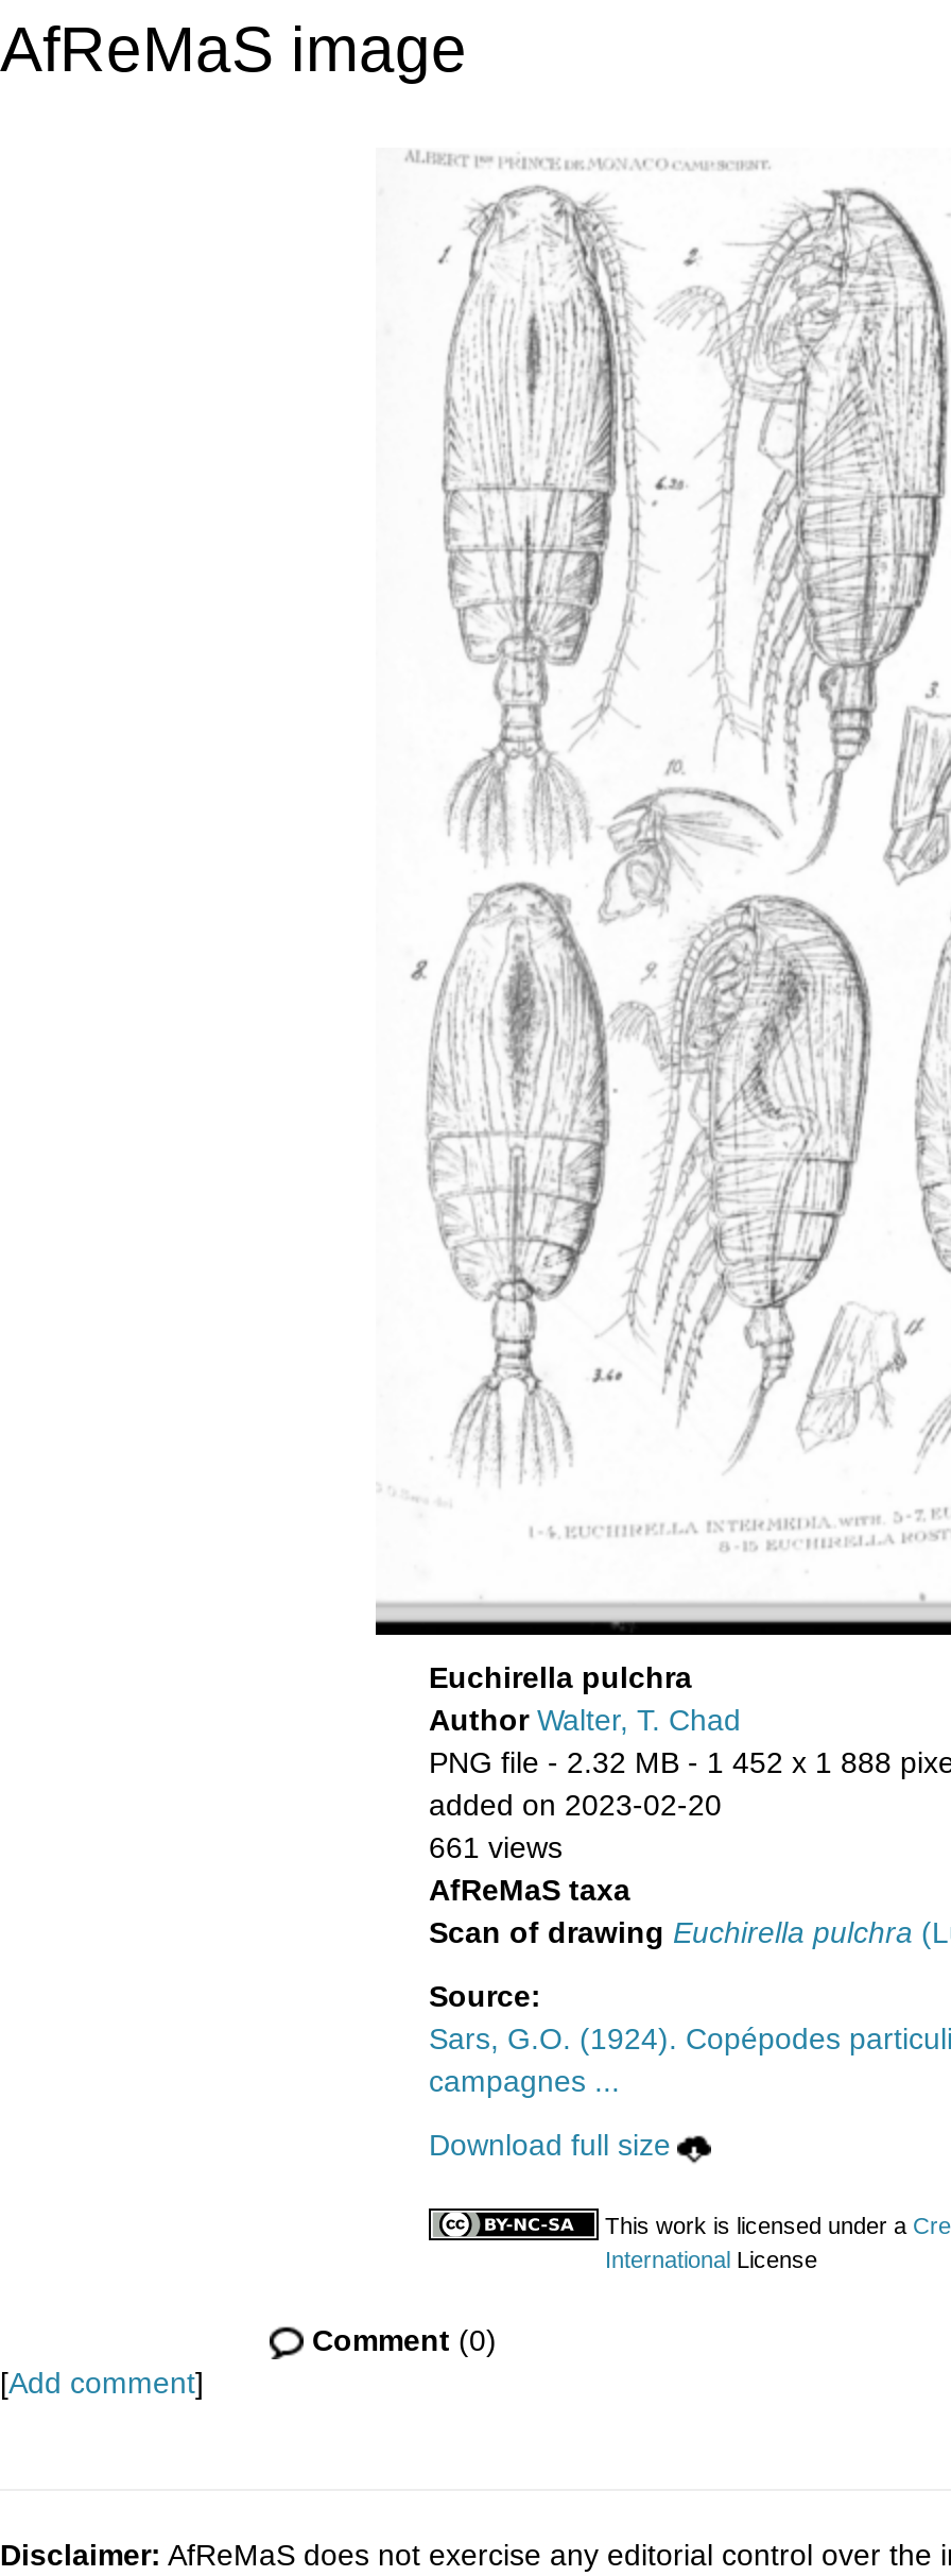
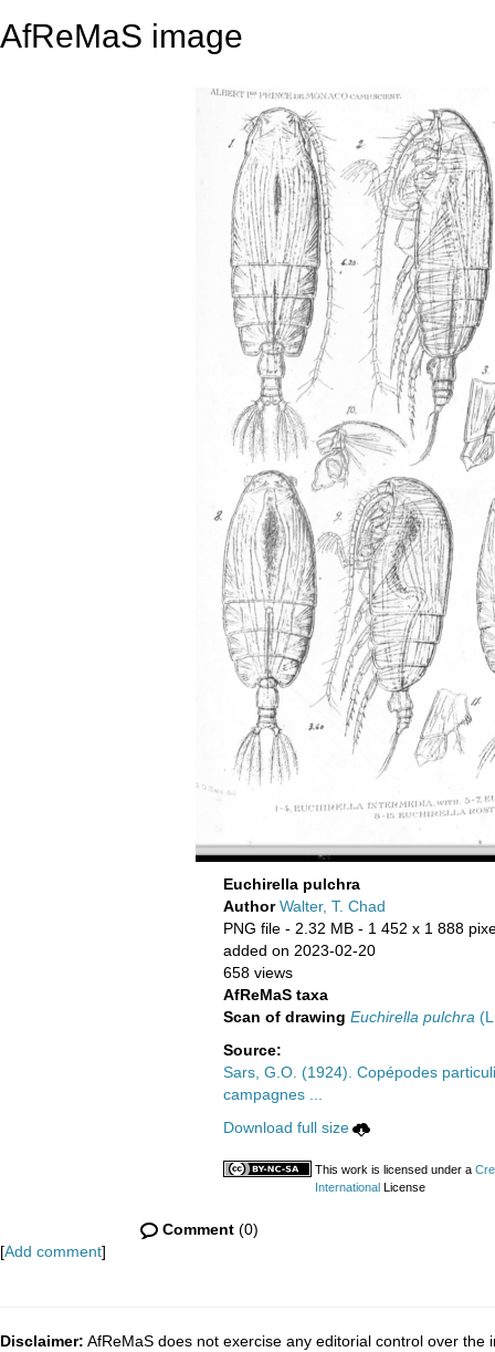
[429,1830,563,1864] 661 views -> [223,964,293,981] 658 views

